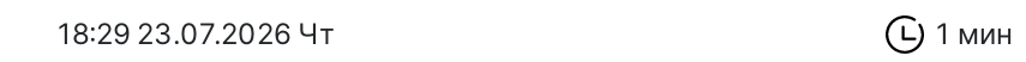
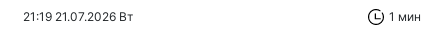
[58,15,334,51] 18:29 23.07.2026 Чт -> [23,9,133,24] 21:19 21.07.2026 Вт

